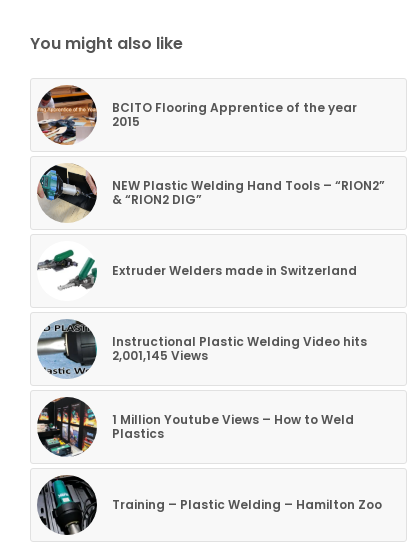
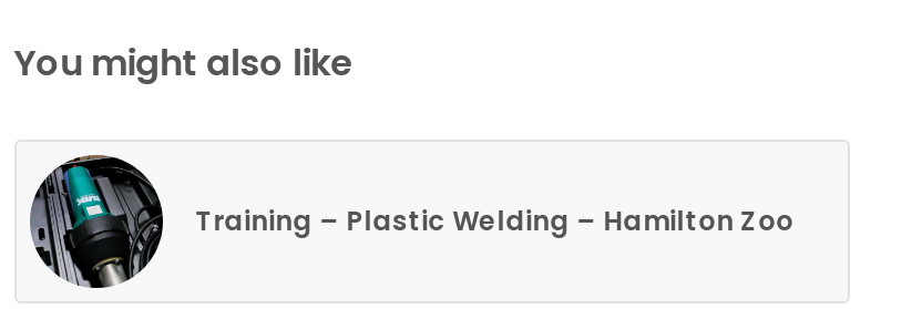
[37,85,357,146] [image] | BCITO Flooring Apprentice of the year | 2015 -> none
[36,163,385,223] [image] | NEW Plastic Welding Hand Tools – “RION2” | & “RION2 DIG” -> none
[36,249,357,291] [image] | Extruder Welders made in Switzerland -> none
[36,318,367,380] [image] | Instructional Plastic Welding Video hits | 2,001,145 Views -> none
[36,396,354,458] [image] | 1 Million Youtube Views – How to Weld | Plastics -> none

